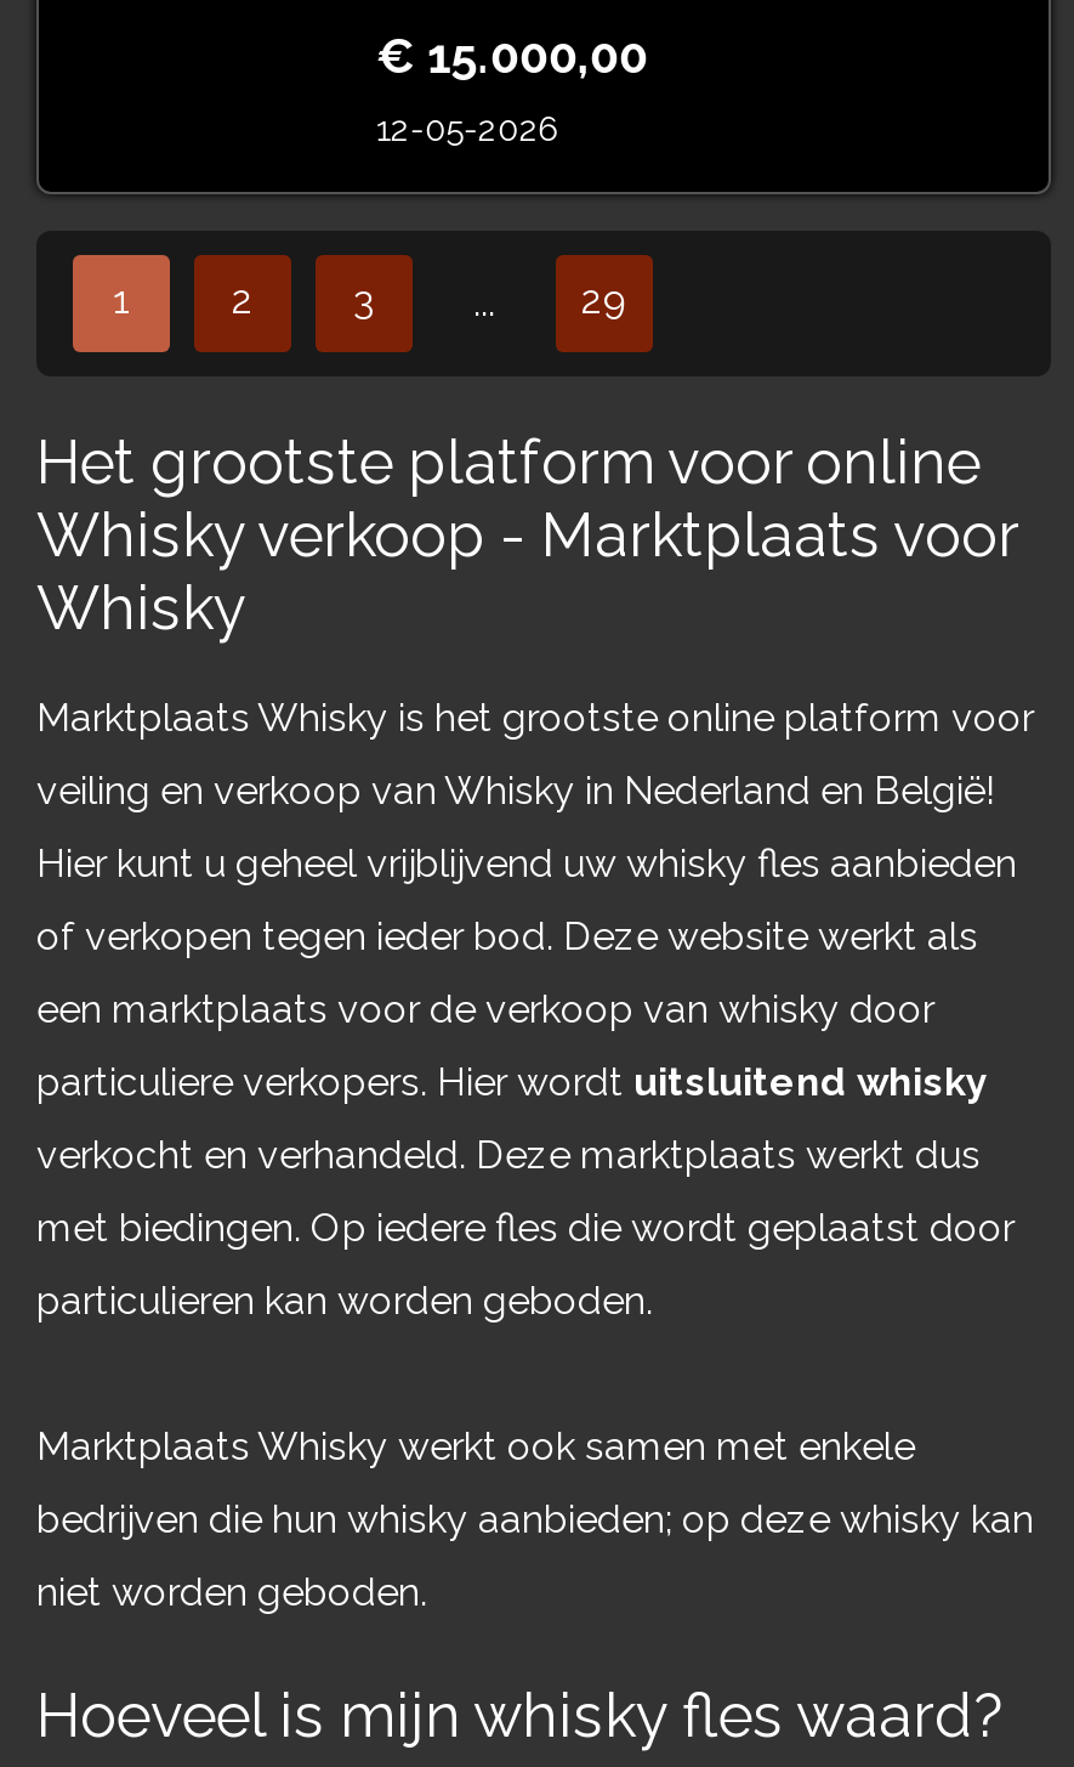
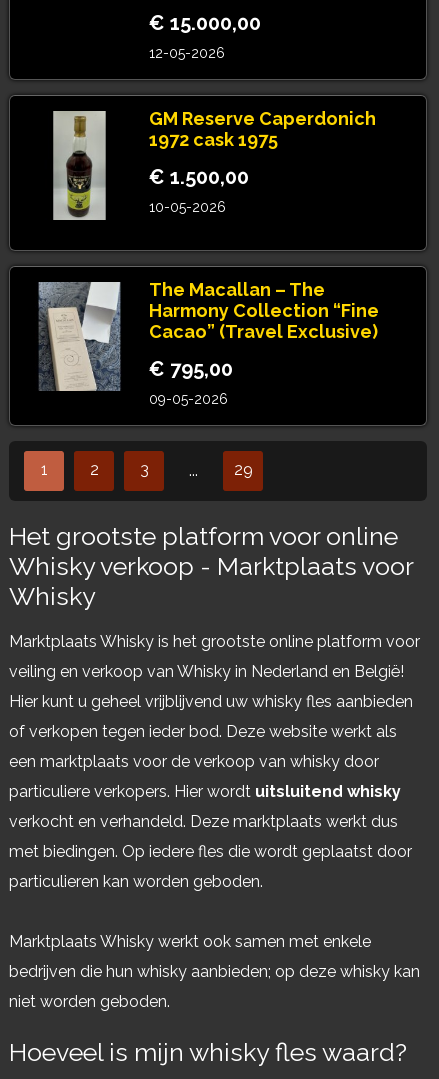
none -> [37,279,379,407] [image] | The Macallan – The | Harmony Collection “Fine | Cacao” (Travel Exclusive) | € 795,00 | 09-05-2026
none -> [52,110,107,220] [image]
none -> [149,108,376,215] GM Reserve Caperdonich | 1972 cask 1975 | € 1.500,00 | 10-05-2026

